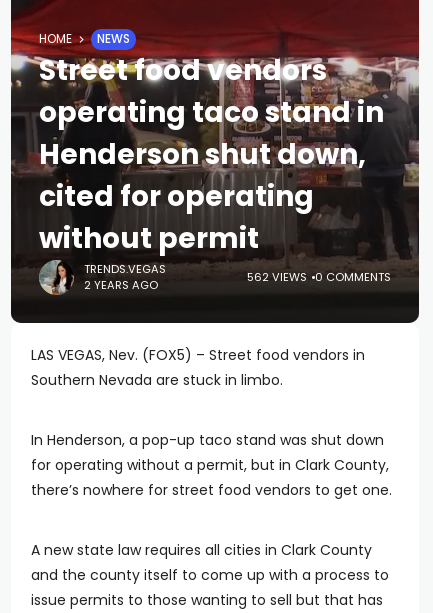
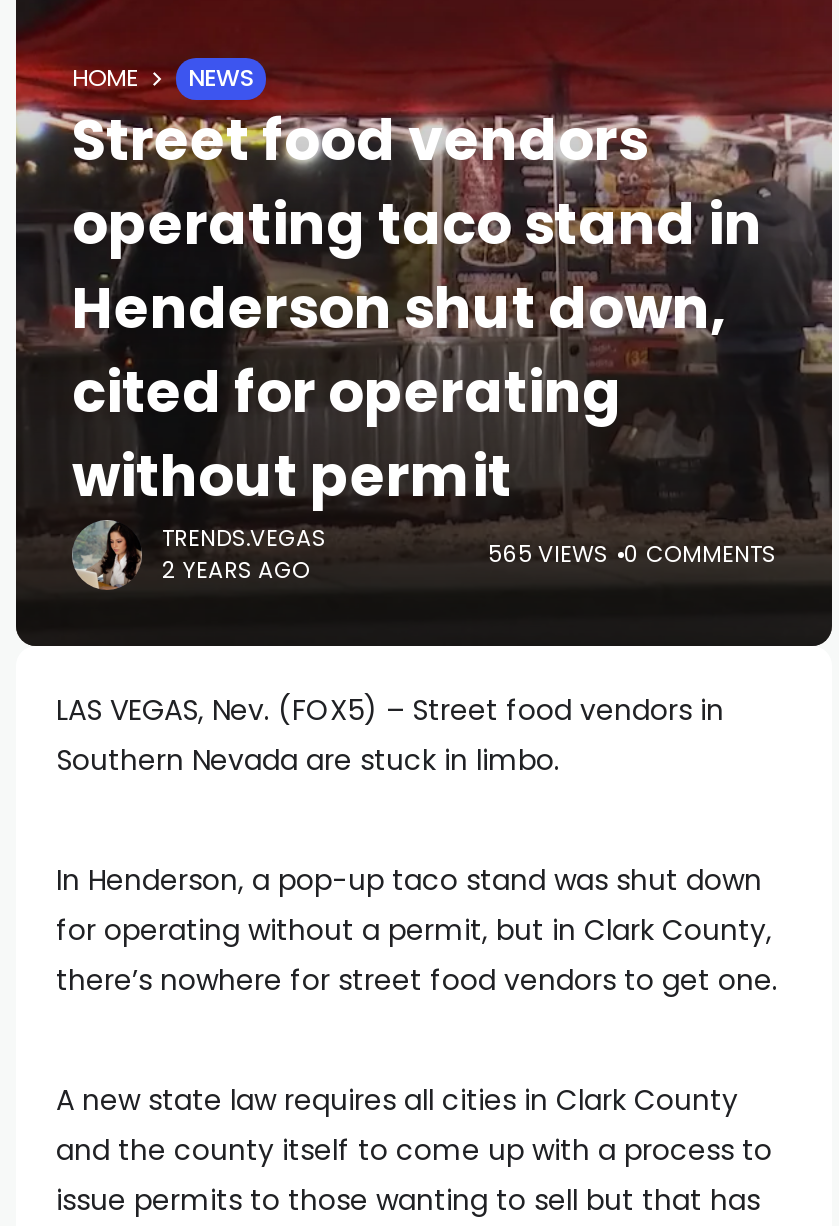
[247,269,391,285] 562 VIEWS 0 COMMENTS -> [488,539,776,571] 565 VIEWS 0 COMMENTS

